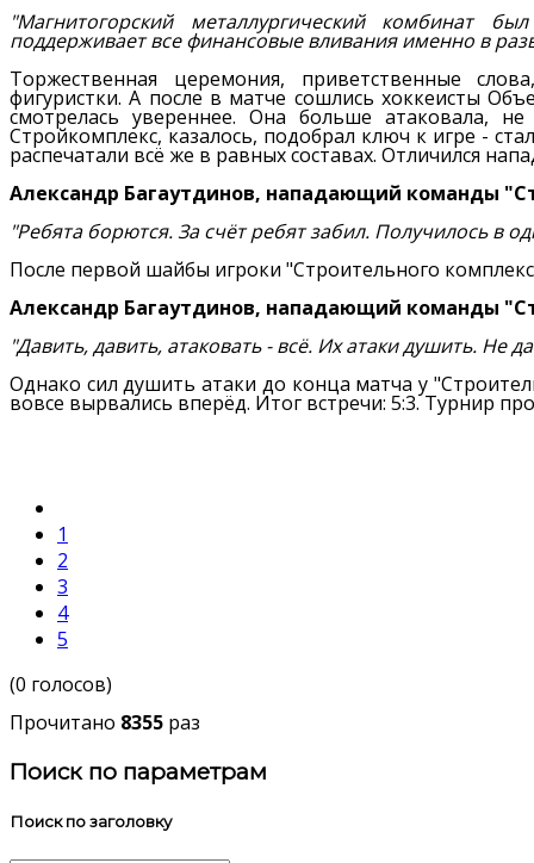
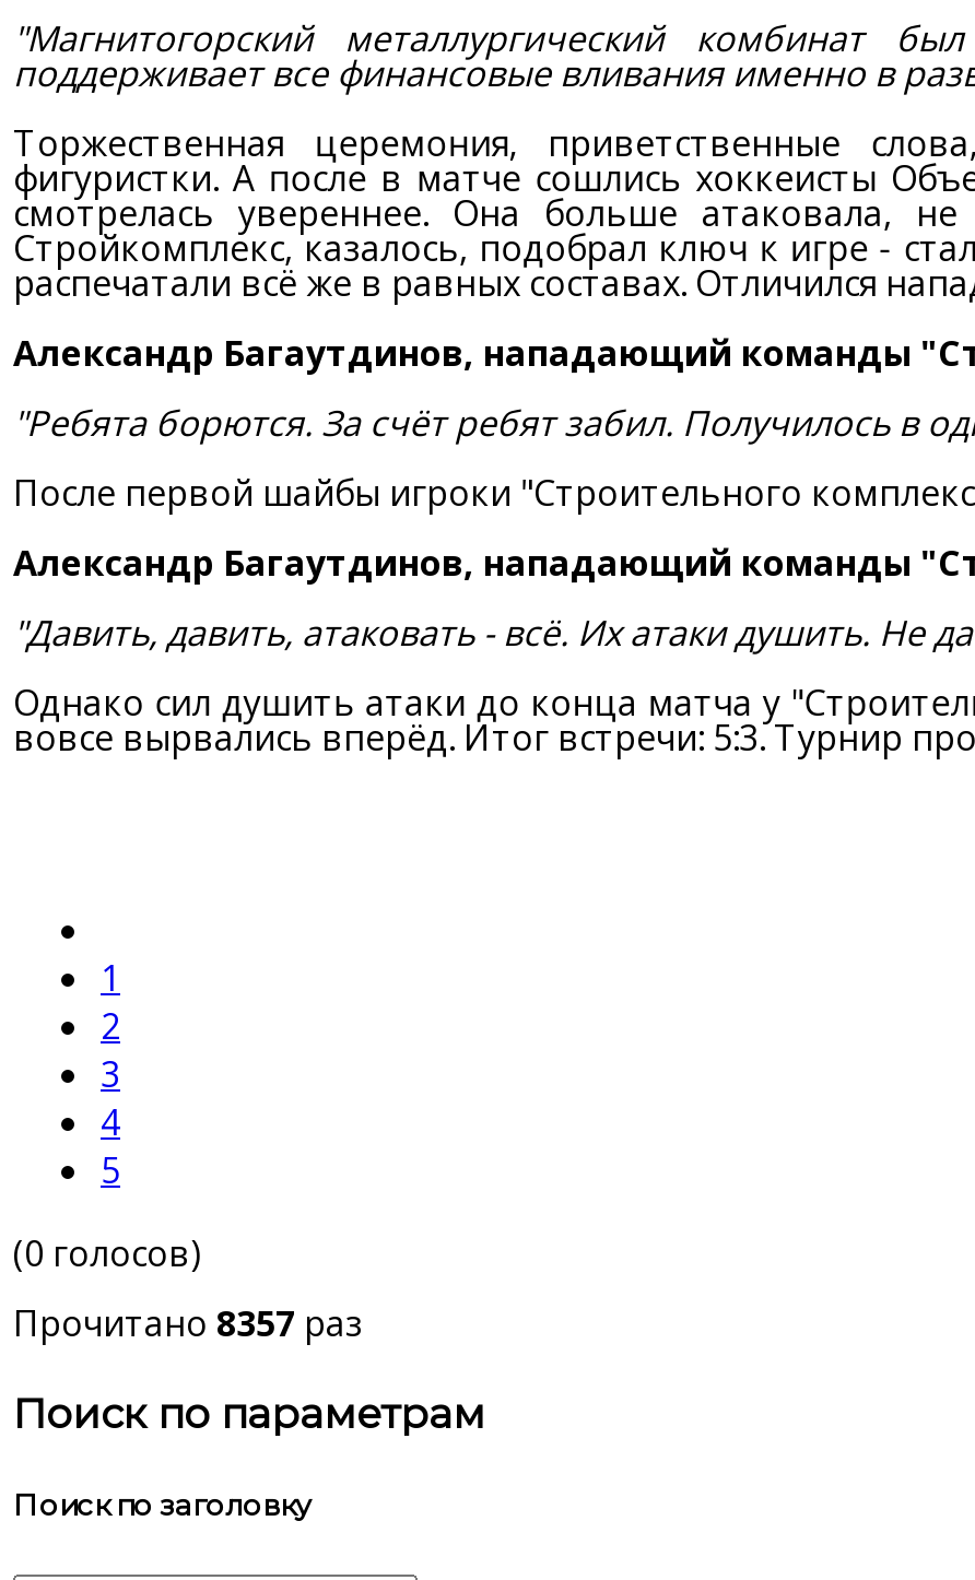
[10,709,200,736] Прочитано 8355 раз -> [13,1299,363,1347] Прочитано 8357 раз

